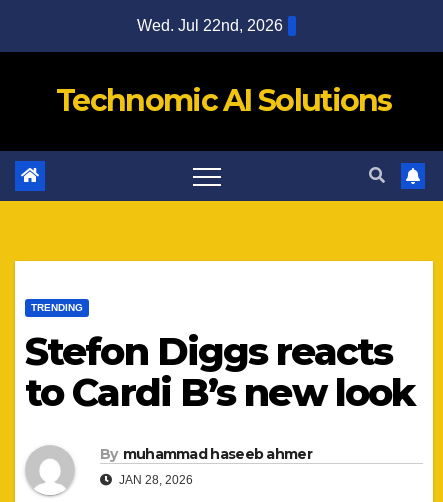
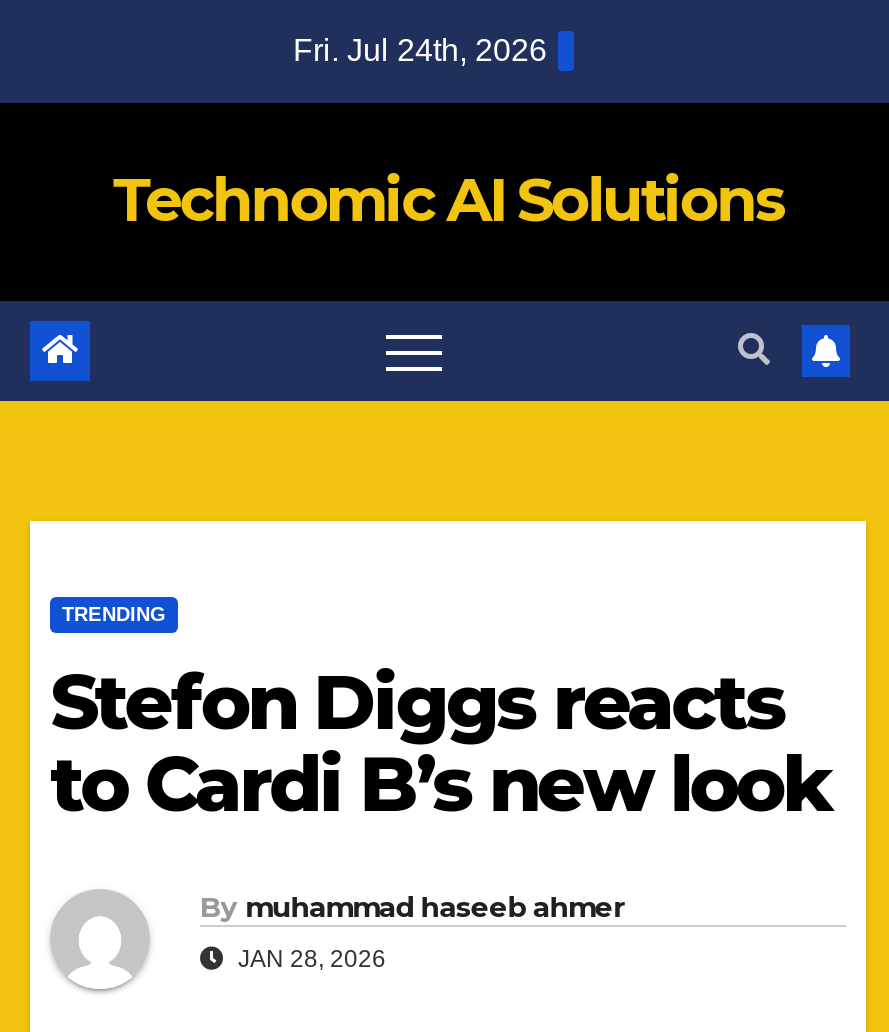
[137,17,283,34] Wed. Jul 22nd, 2026 -> [293,33,547,67] Fri. Jul 24th, 2026

